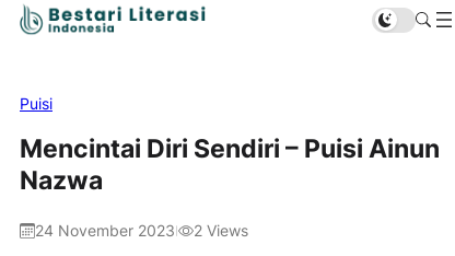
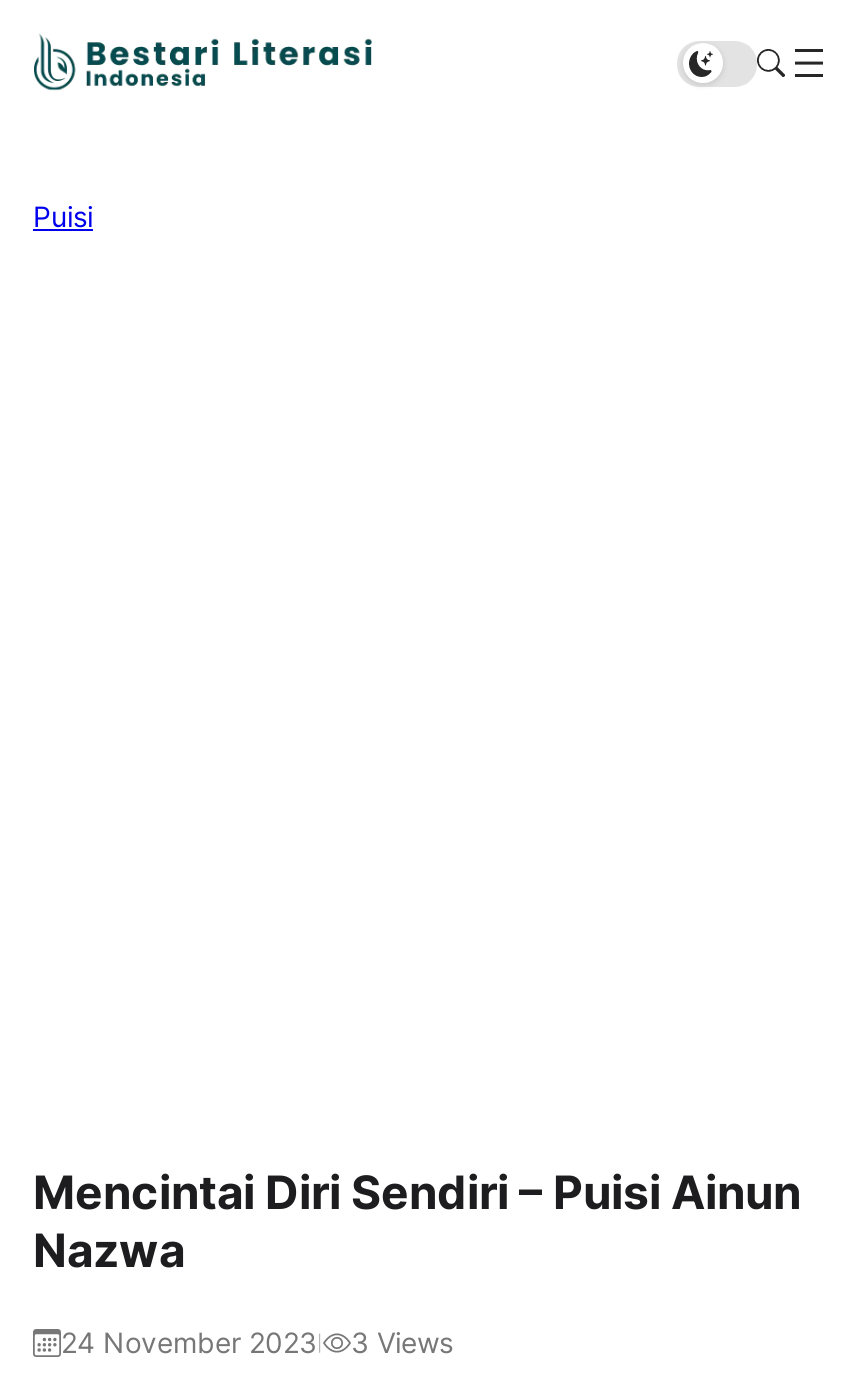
[194,221,248,240] 2 Views -> [351,1325,453,1359] 3 Views

